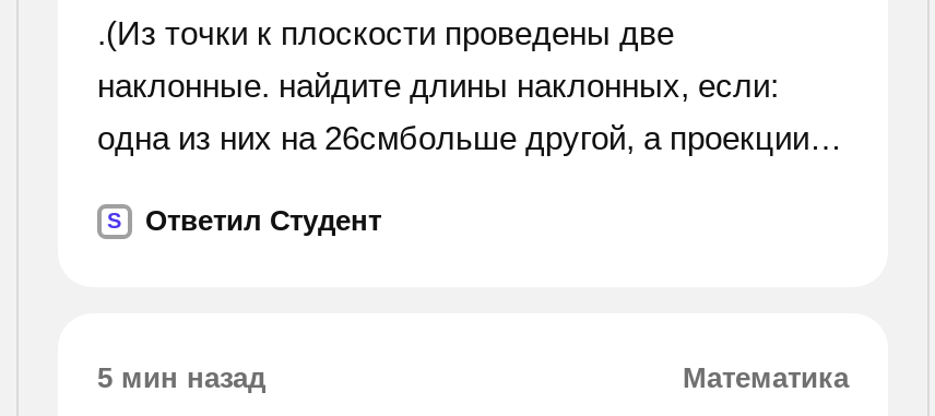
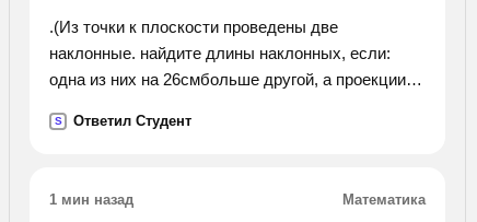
[97,361,265,394] 5 мин назад -> [49,191,133,208] 1 мин назад

